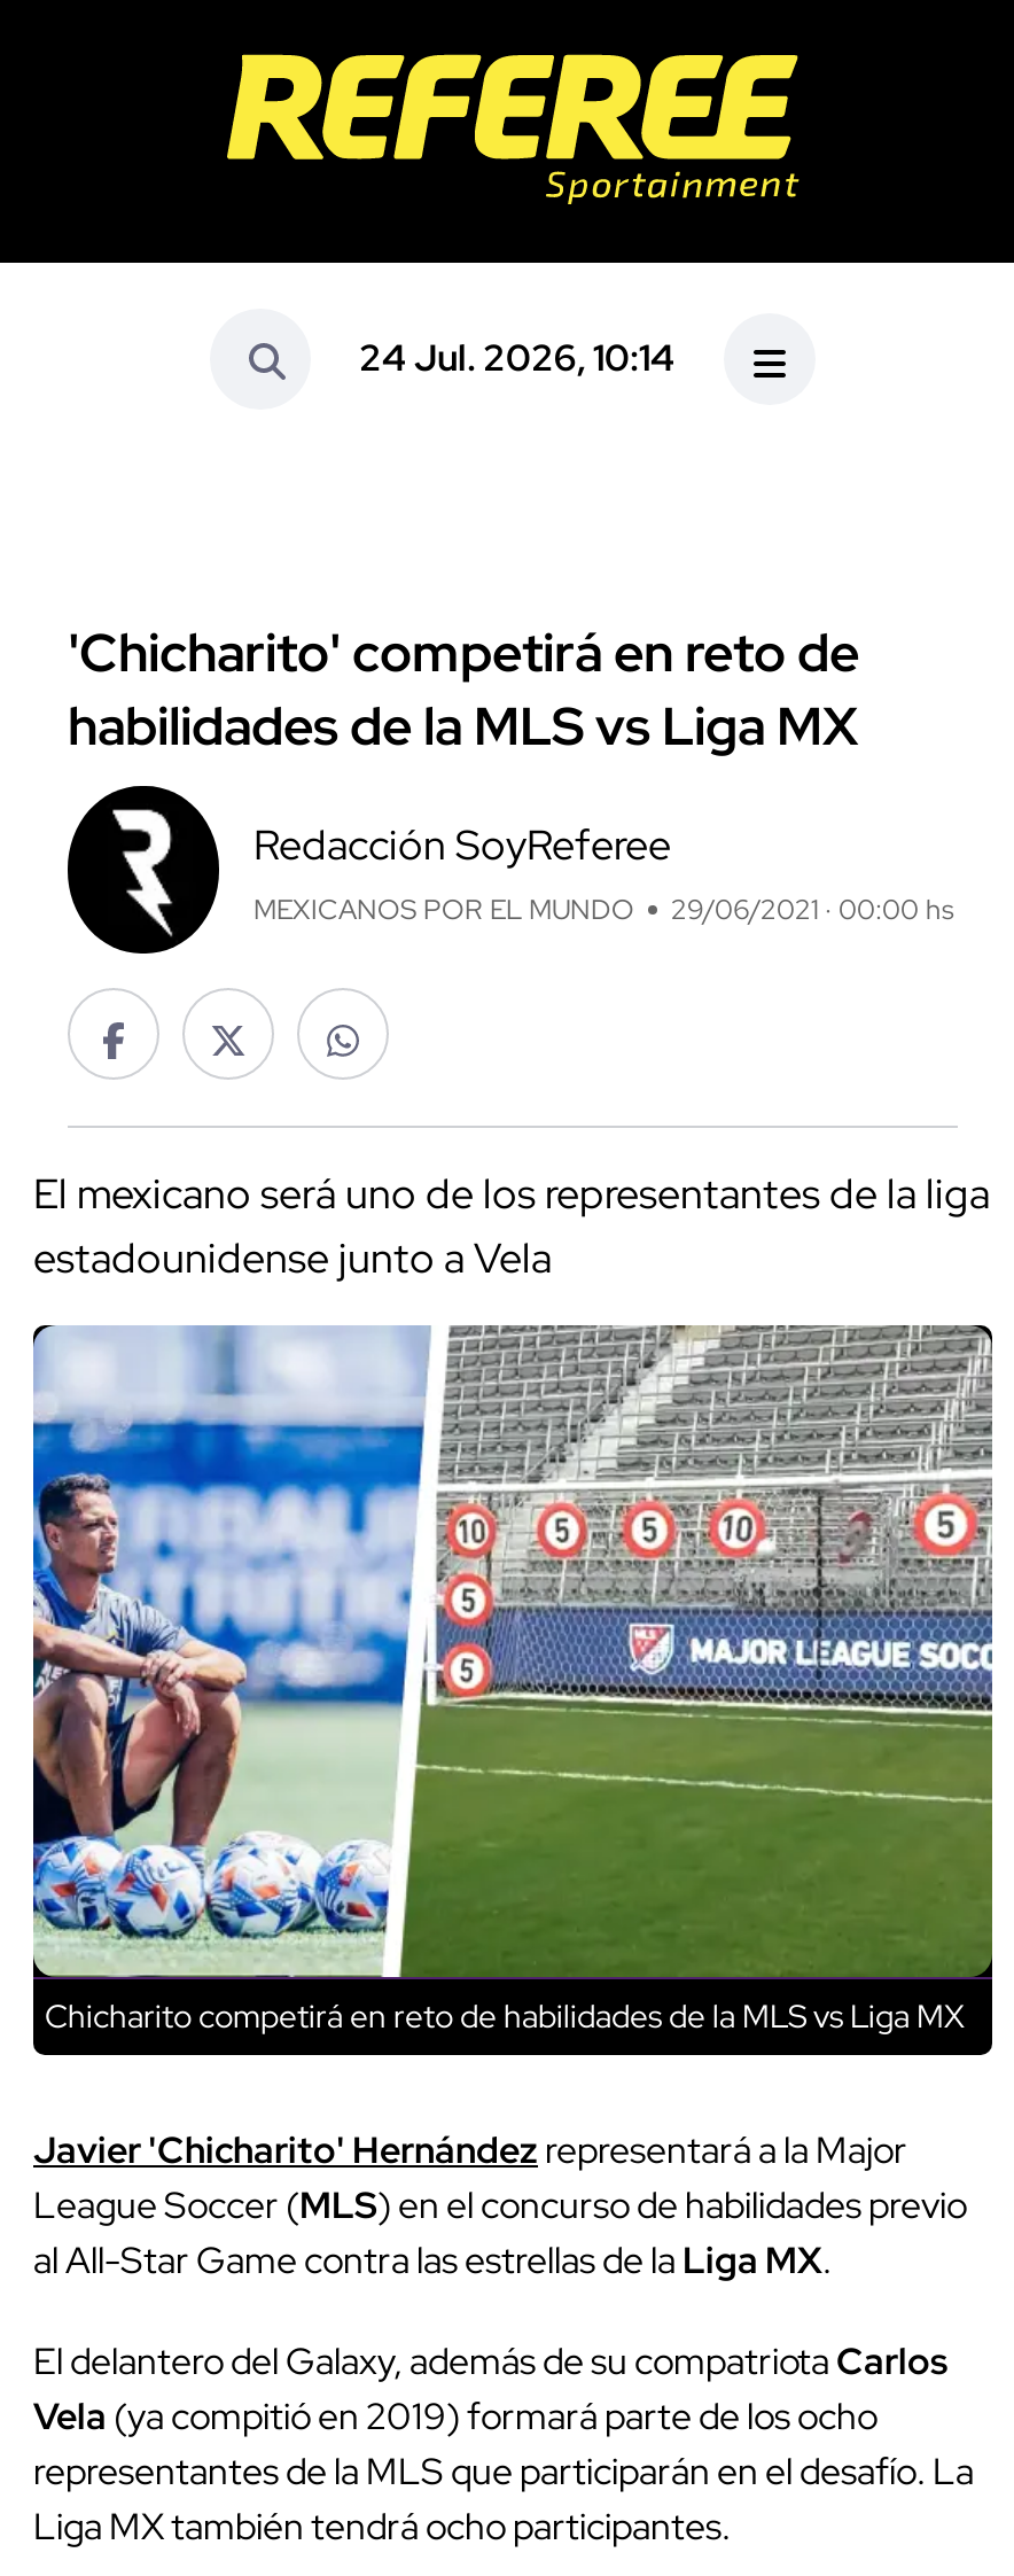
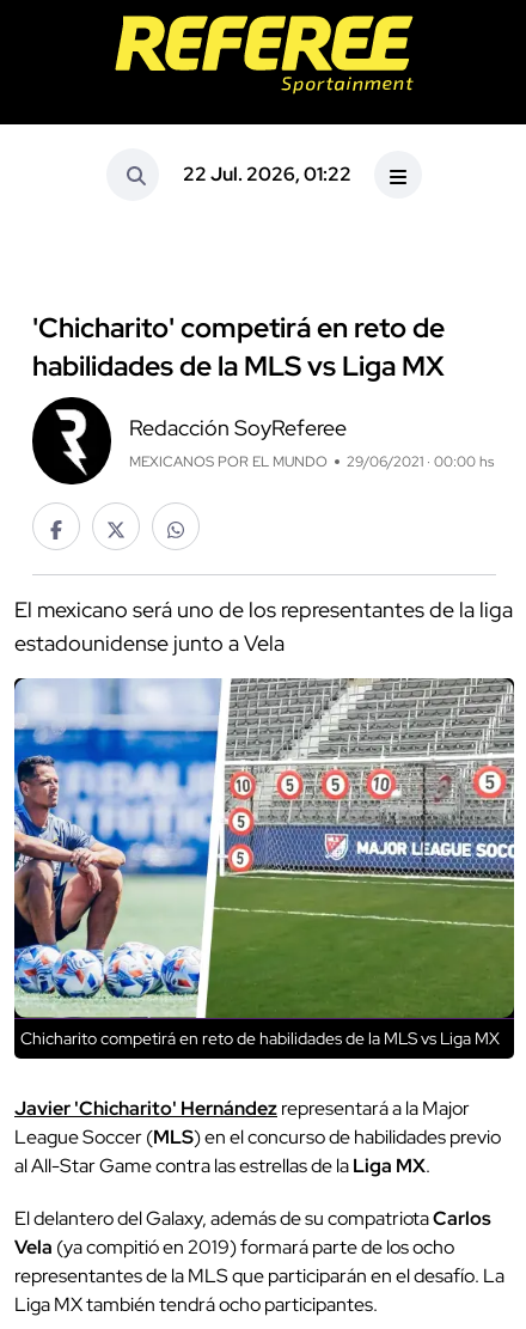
[359,334,676,382] 24 Jul. 2026, 10:14 -> [182,162,351,187] 22 Jul. 2026, 01:22

